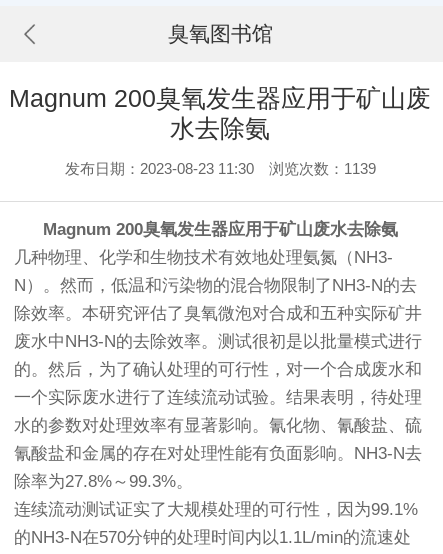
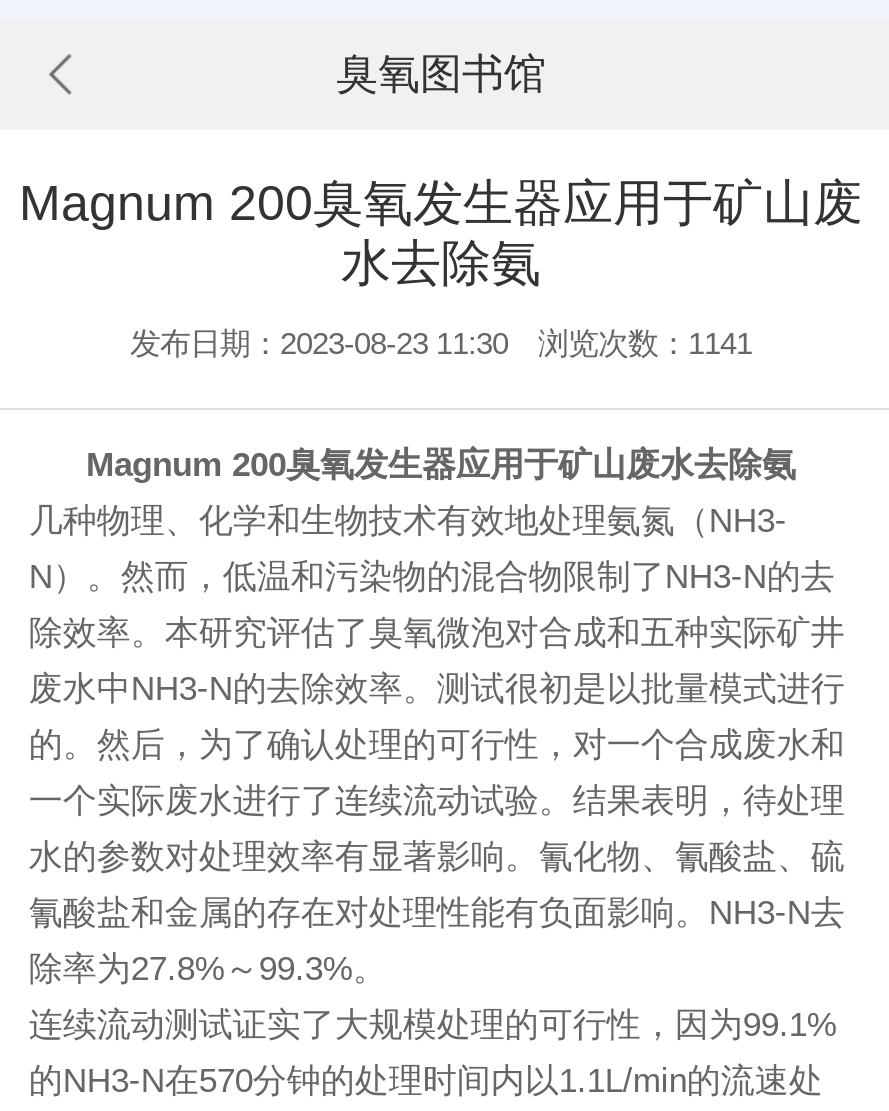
[64,160,375,177] 发布日期：2023-08-23 11:30 浏览次数：1139 -> [130,326,752,360] 发布日期：2023-08-23 11:30 浏览次数：1141

